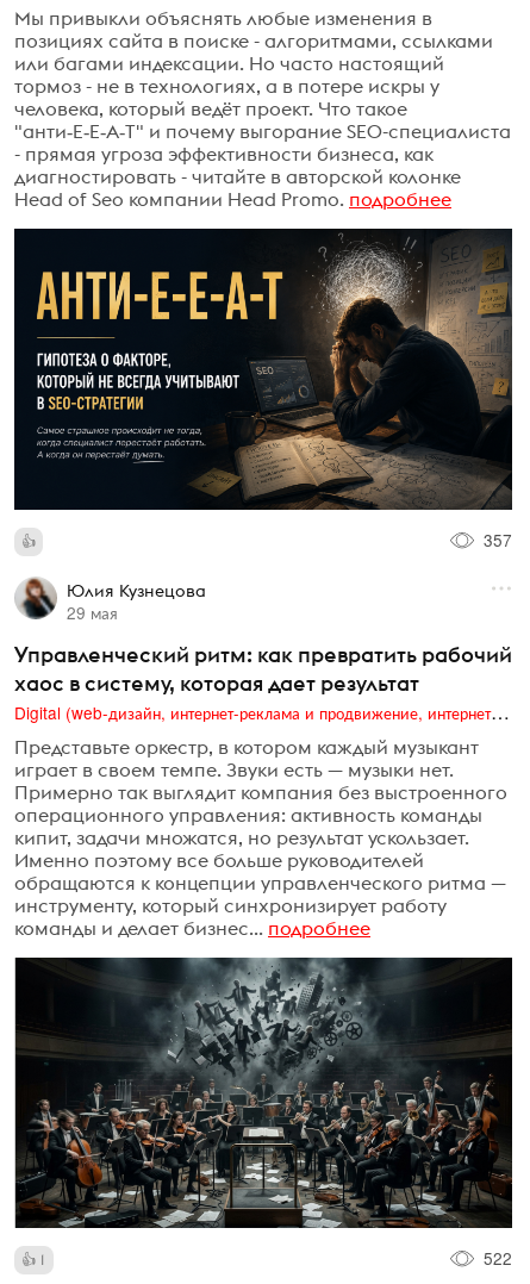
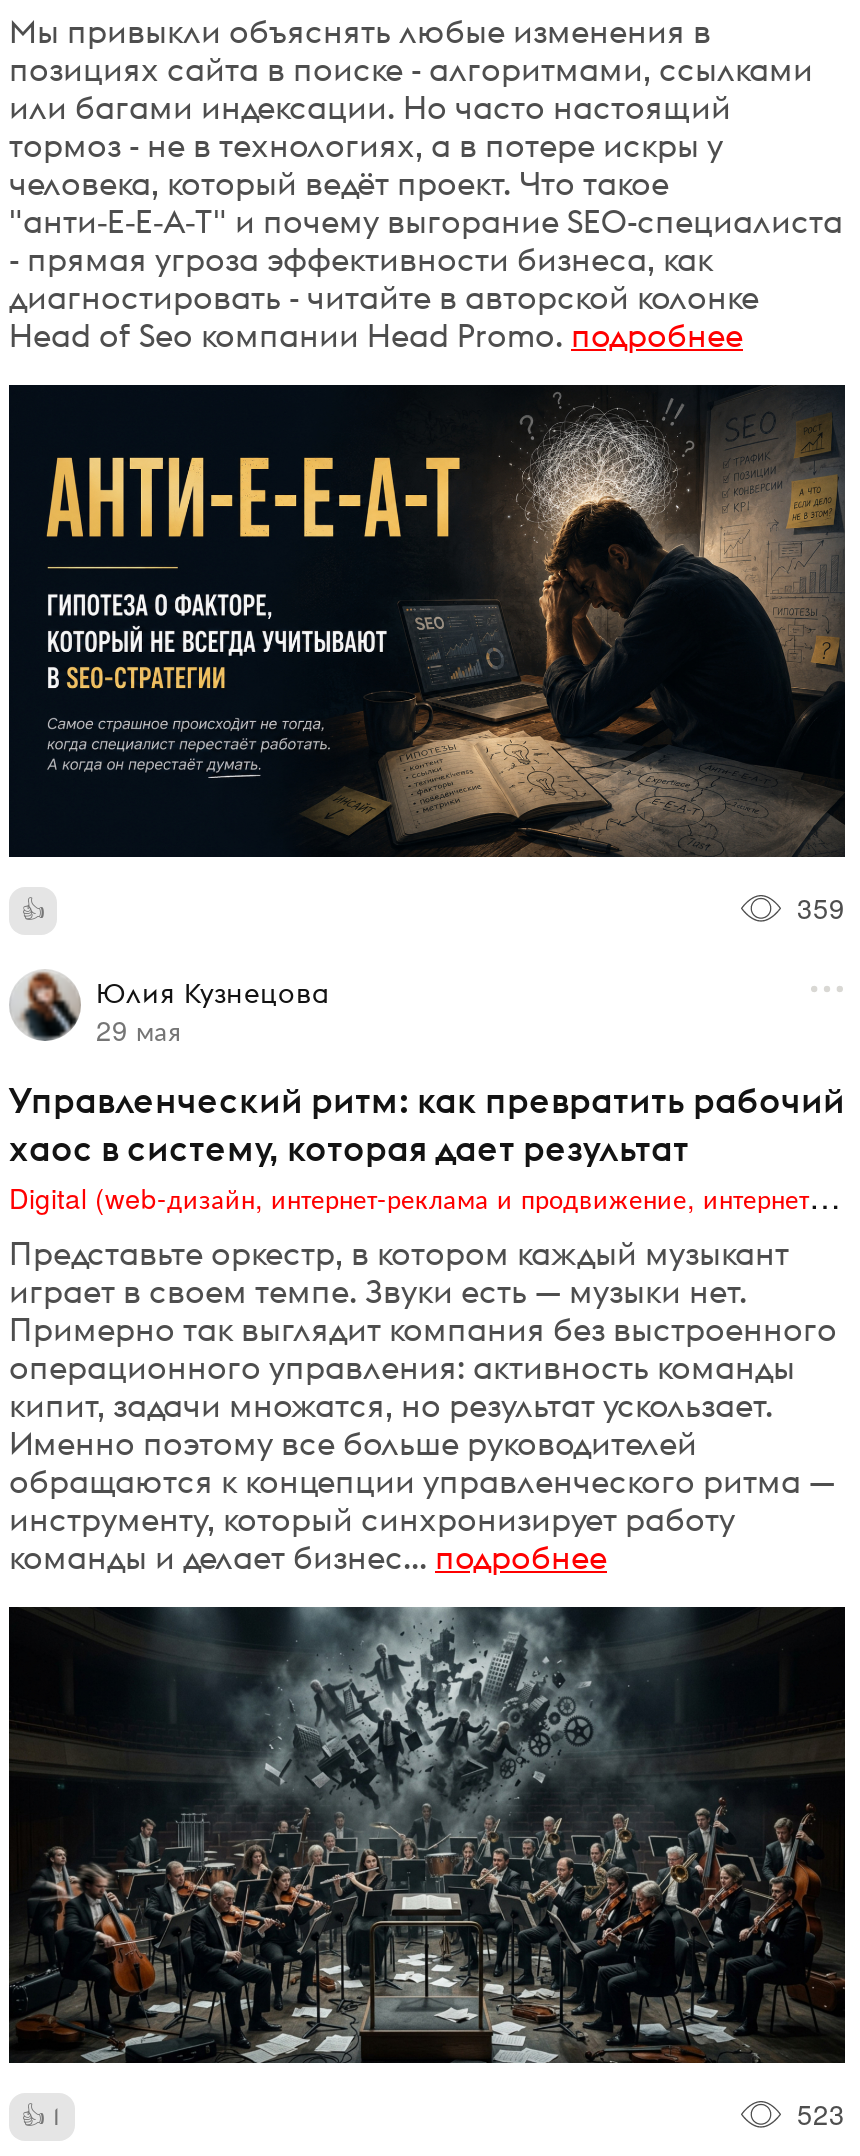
[479,528,512,552] 357 -> [789,887,845,927] 359
[479,1246,512,1270] 522 -> [789,2093,845,2133] 523

